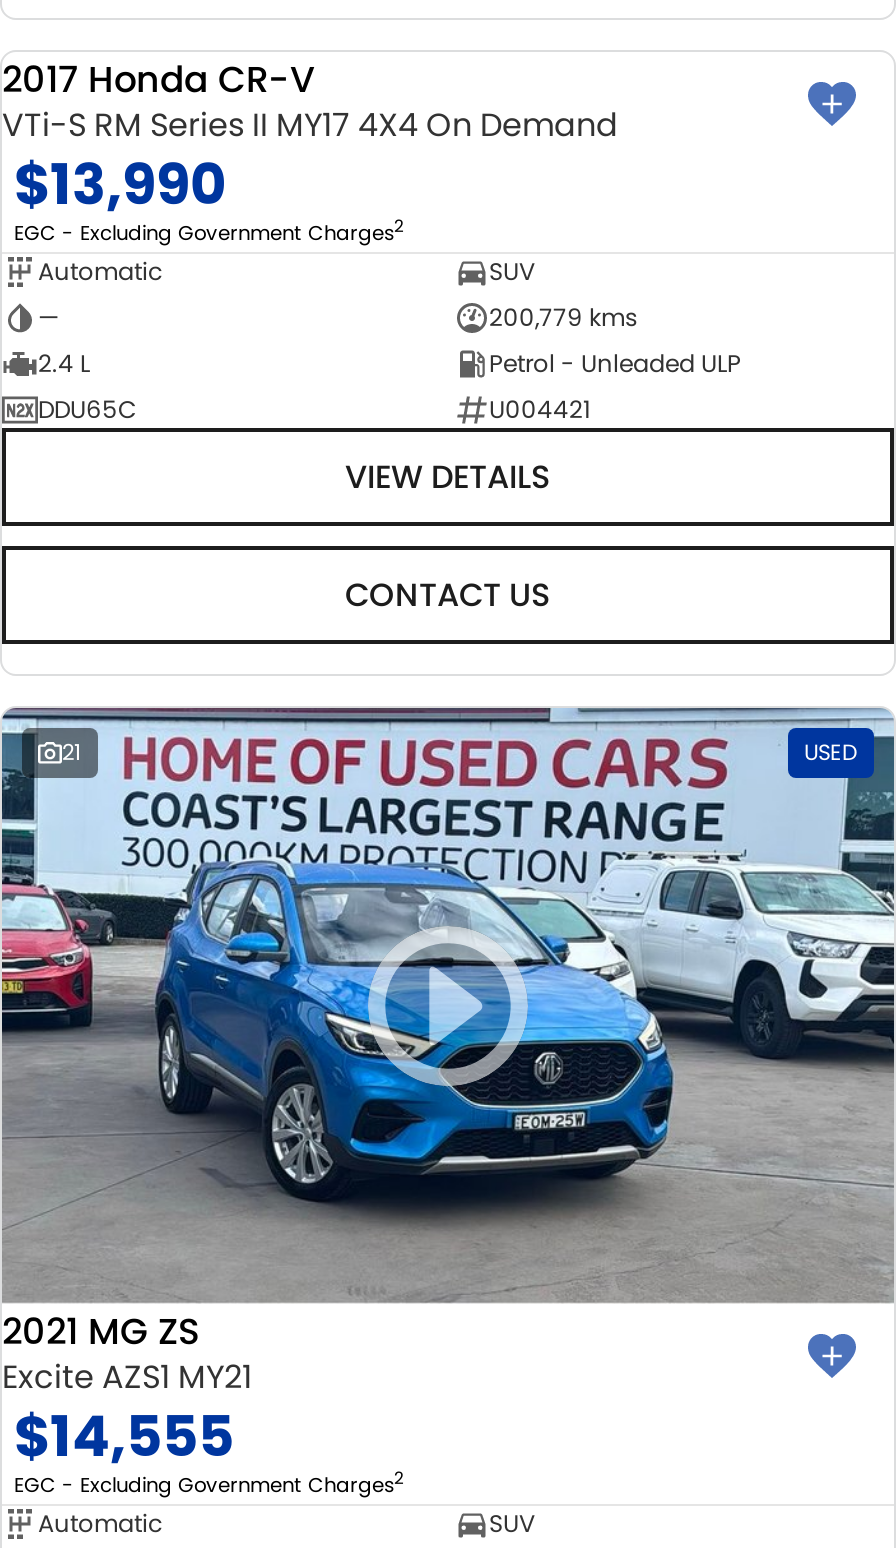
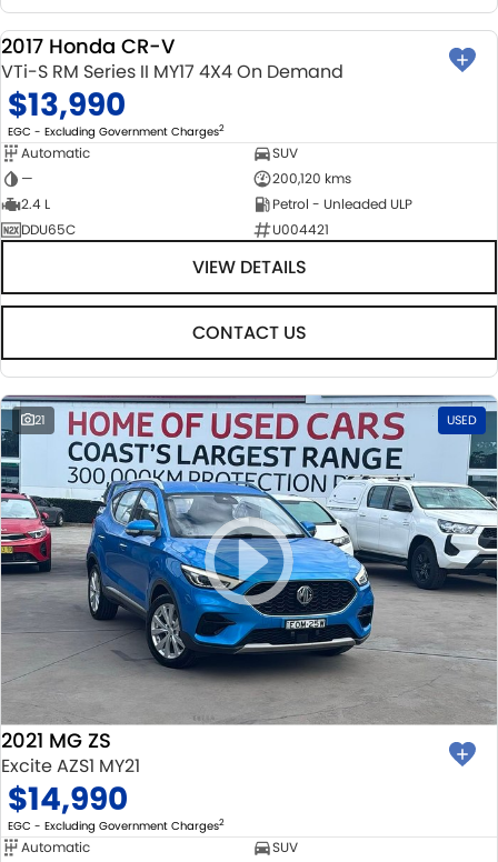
[489,301,637,335] 200,779 kms -> [272,169,351,188] 200,120 kms
[14,1398,234,1476] $14,555 -> [8,778,128,821] $14,990

